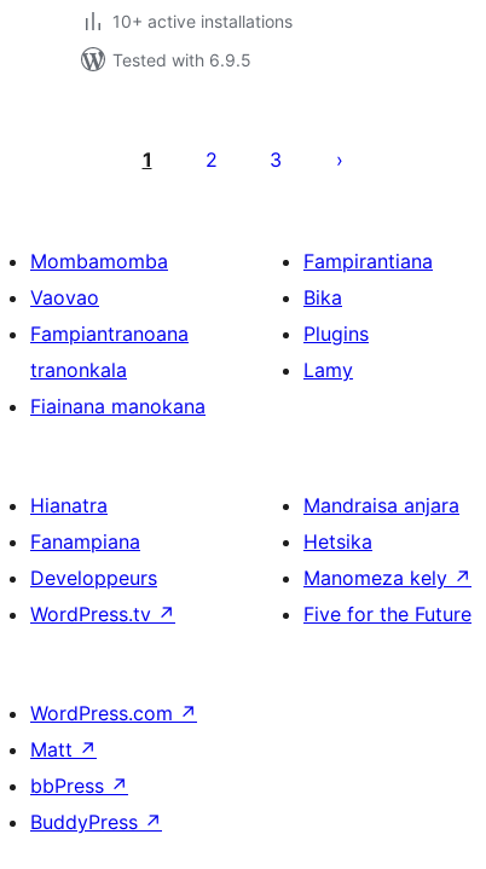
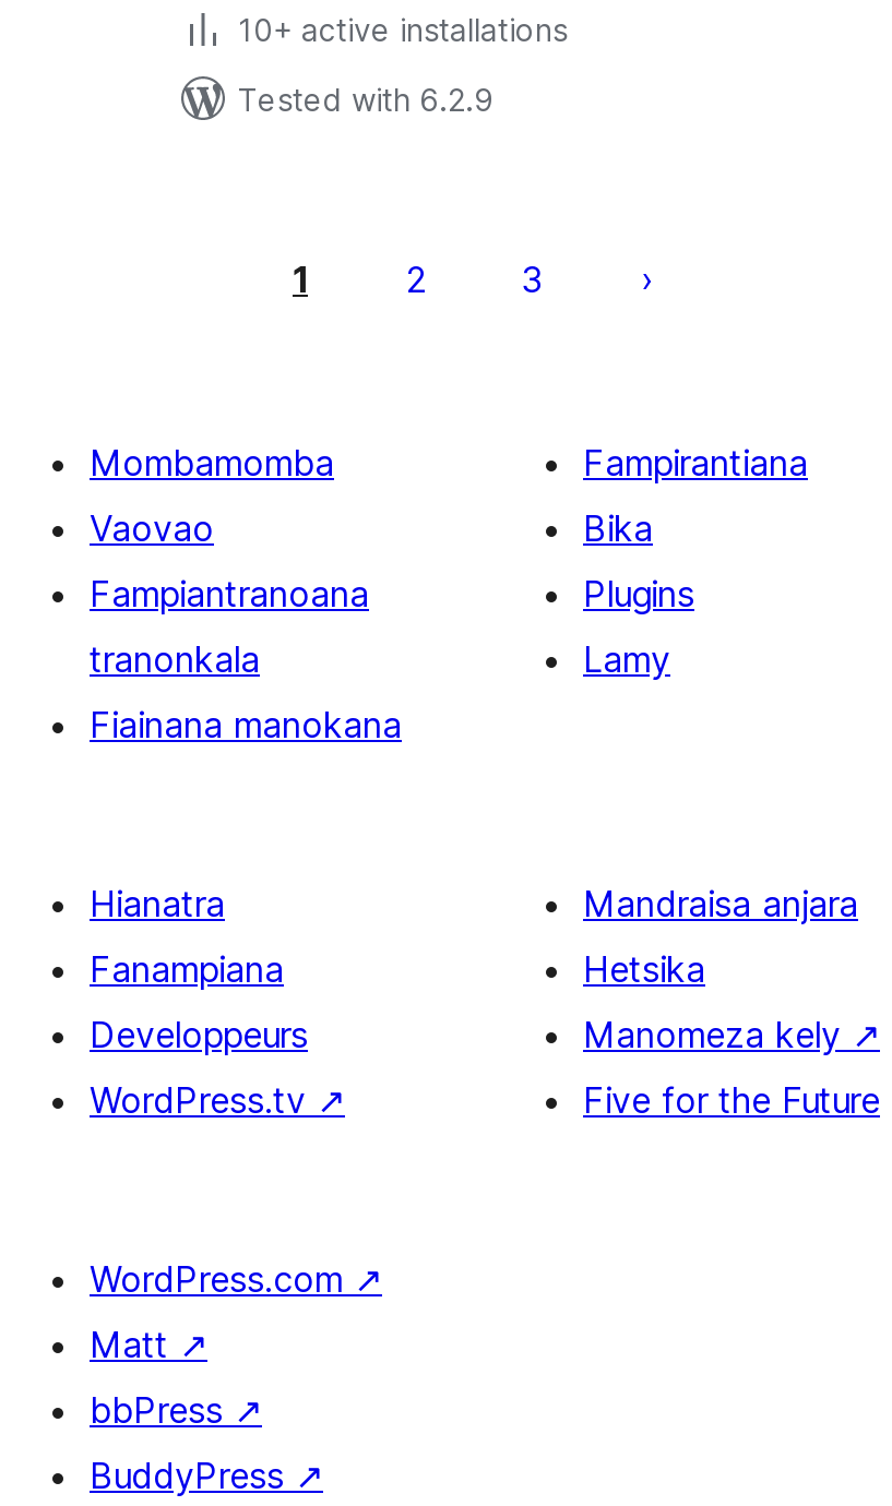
[112,50,251,70] Tested with 6.9.5 -> [238,81,493,118] Tested with 6.2.9

